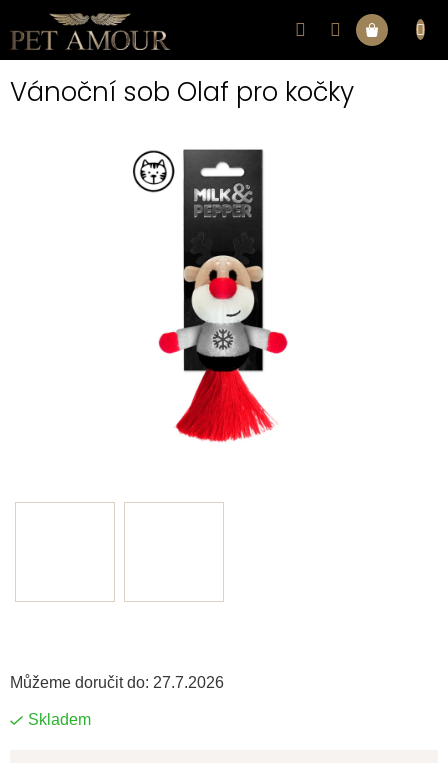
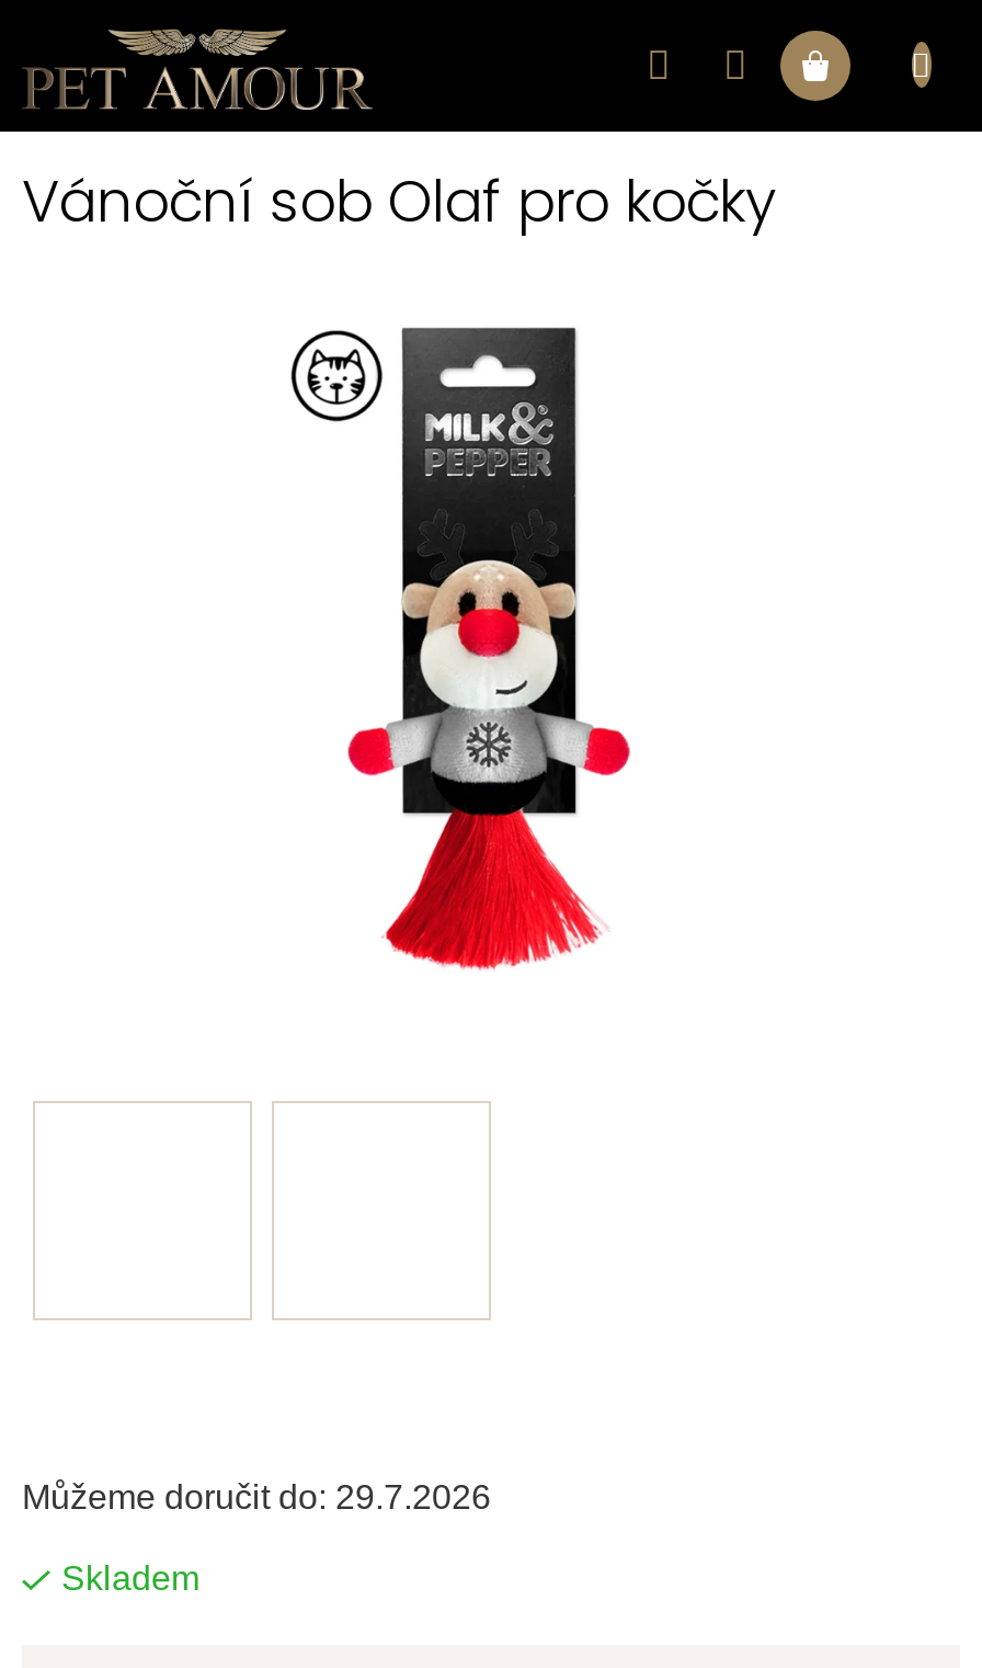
[10,674,224,691] Můžeme doručit do: 27.7.2026 -> [22,1479,491,1516] Můžeme doručit do: 29.7.2026

